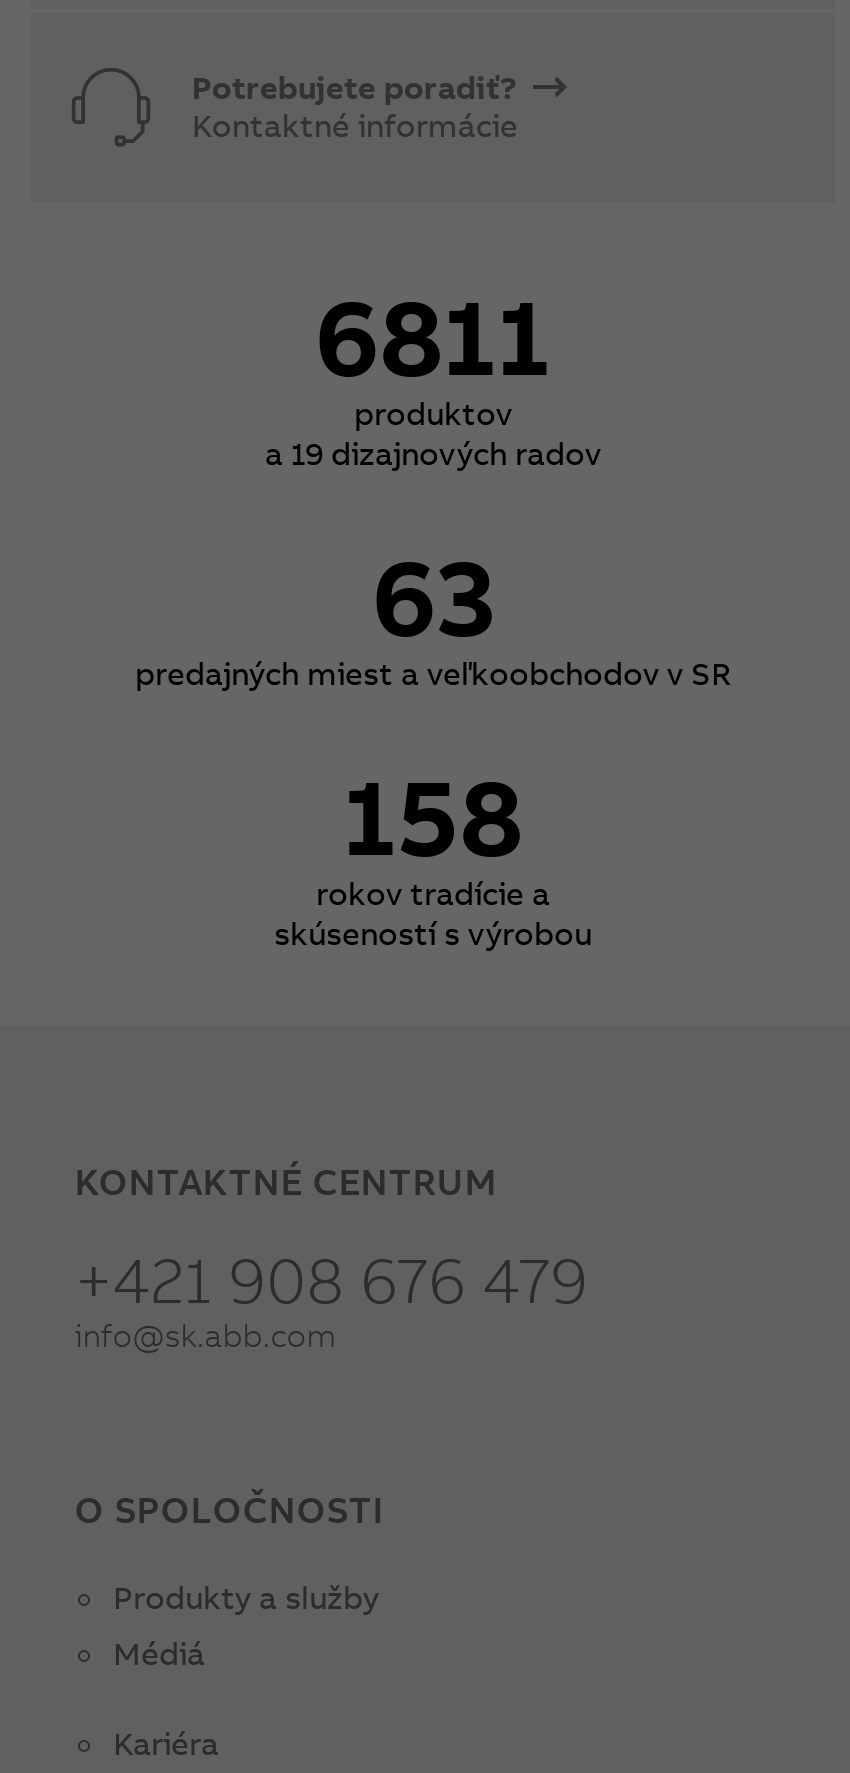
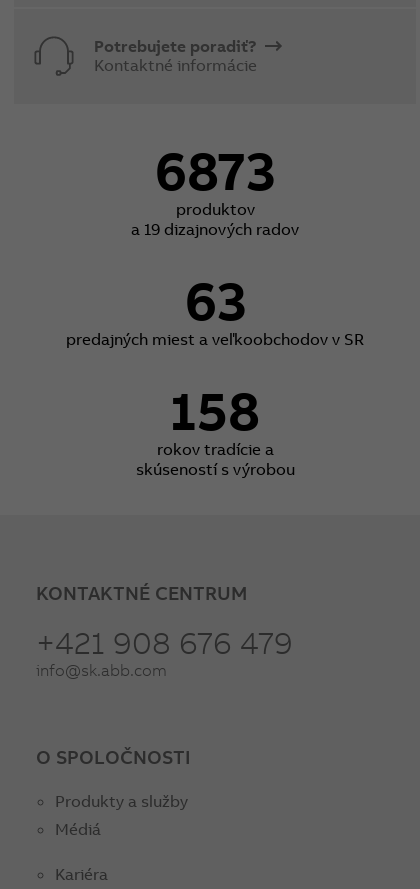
[315,267,551,403] 6811 -> [155,136,275,204] 6873

